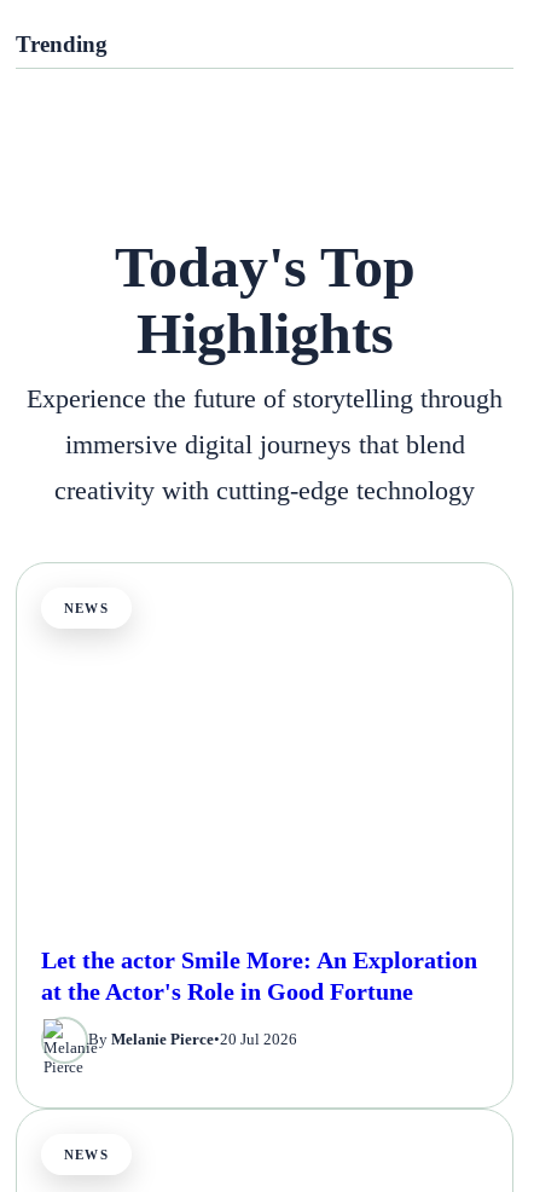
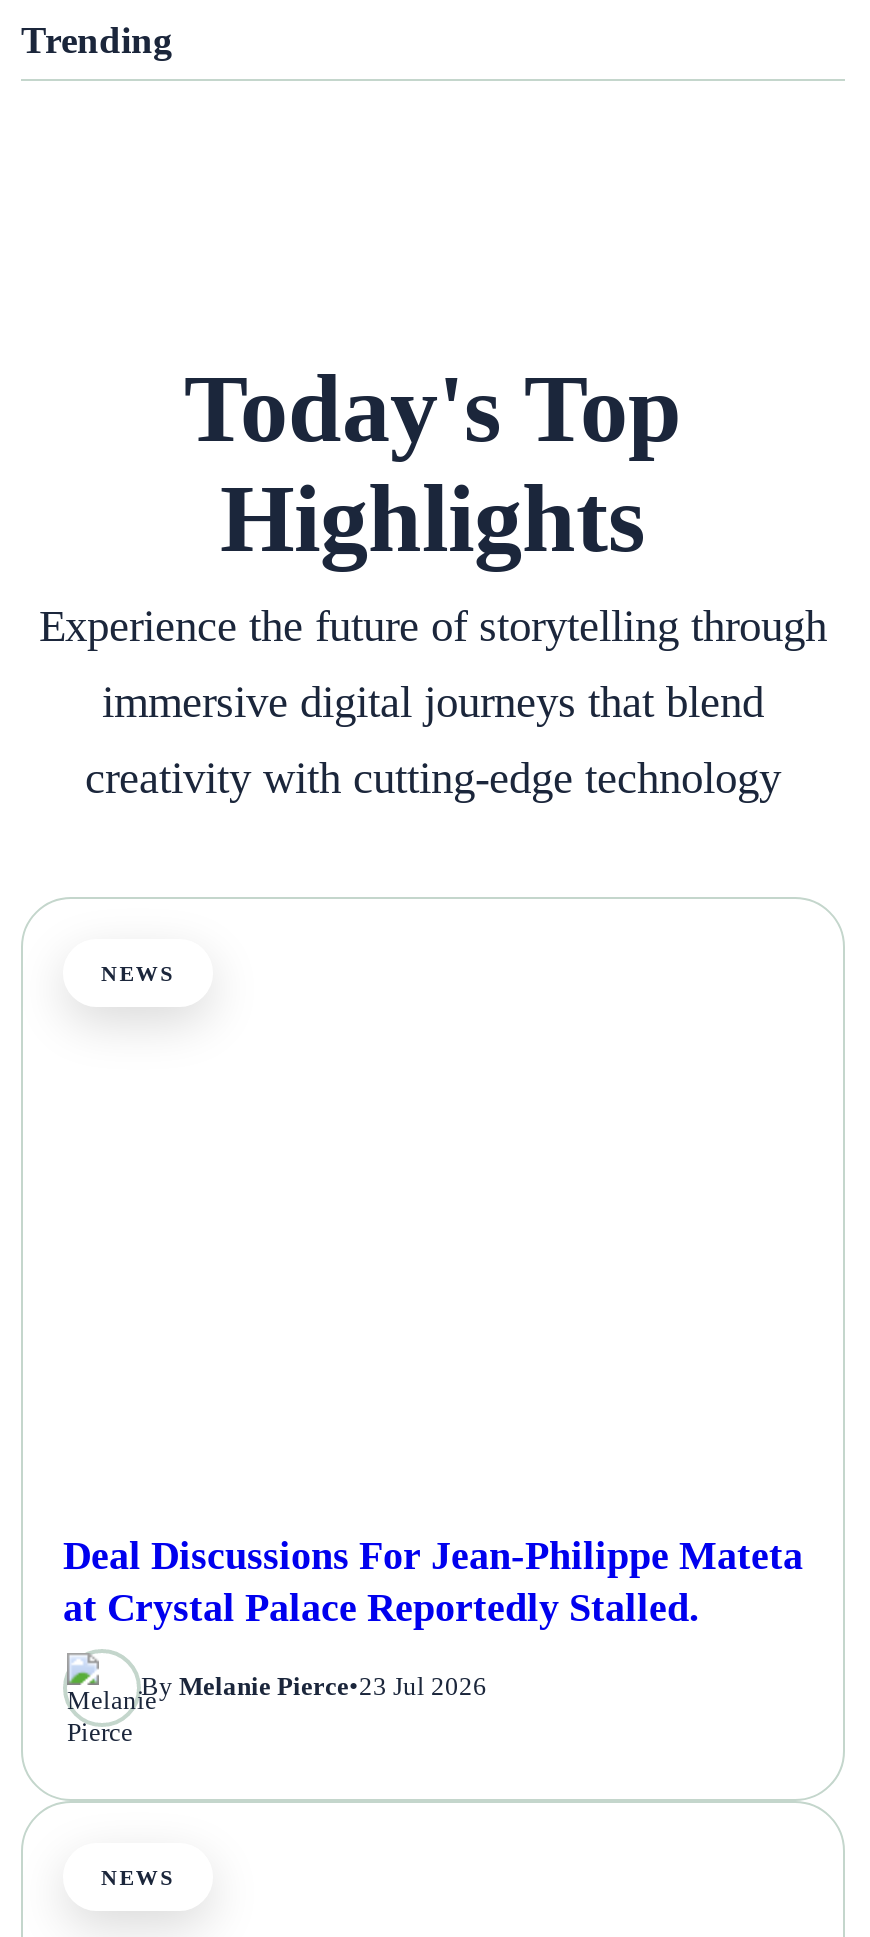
[41,947,477,1005] Let the actor Smile More: An Exploration | at the Actor's Role in Good Fortune -> [63,1533,803,1629] Deal Discussions For Jean-Philippe Mateta | at Crystal Palace Reportedly Stalled.
[88,1031,297,1049] By Melanie Pierce•20 Jul 2026 -> [141,1672,487,1702] By Melanie Pierce•23 Jul 2026

